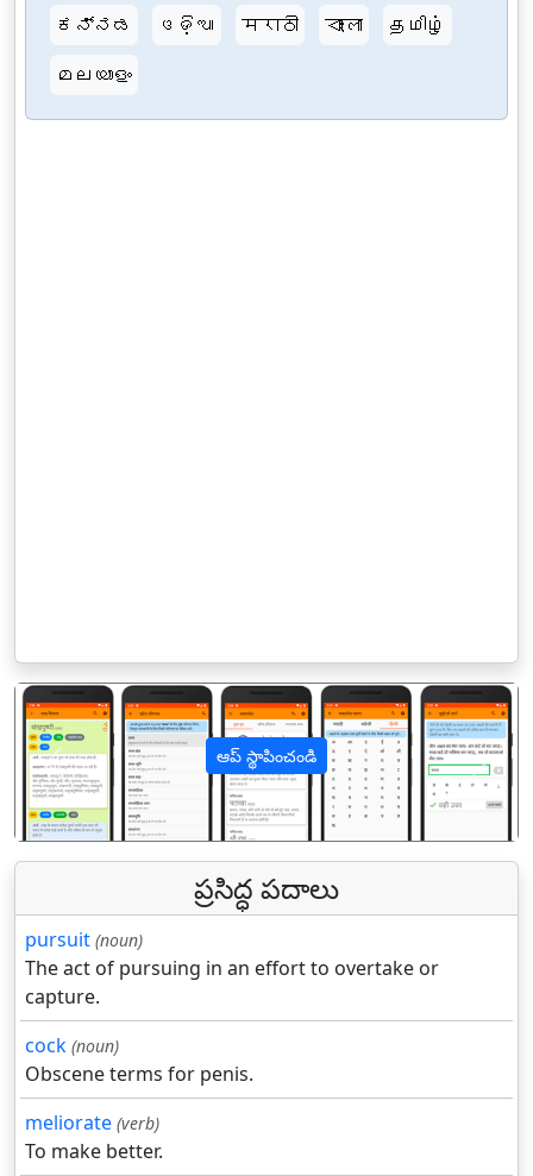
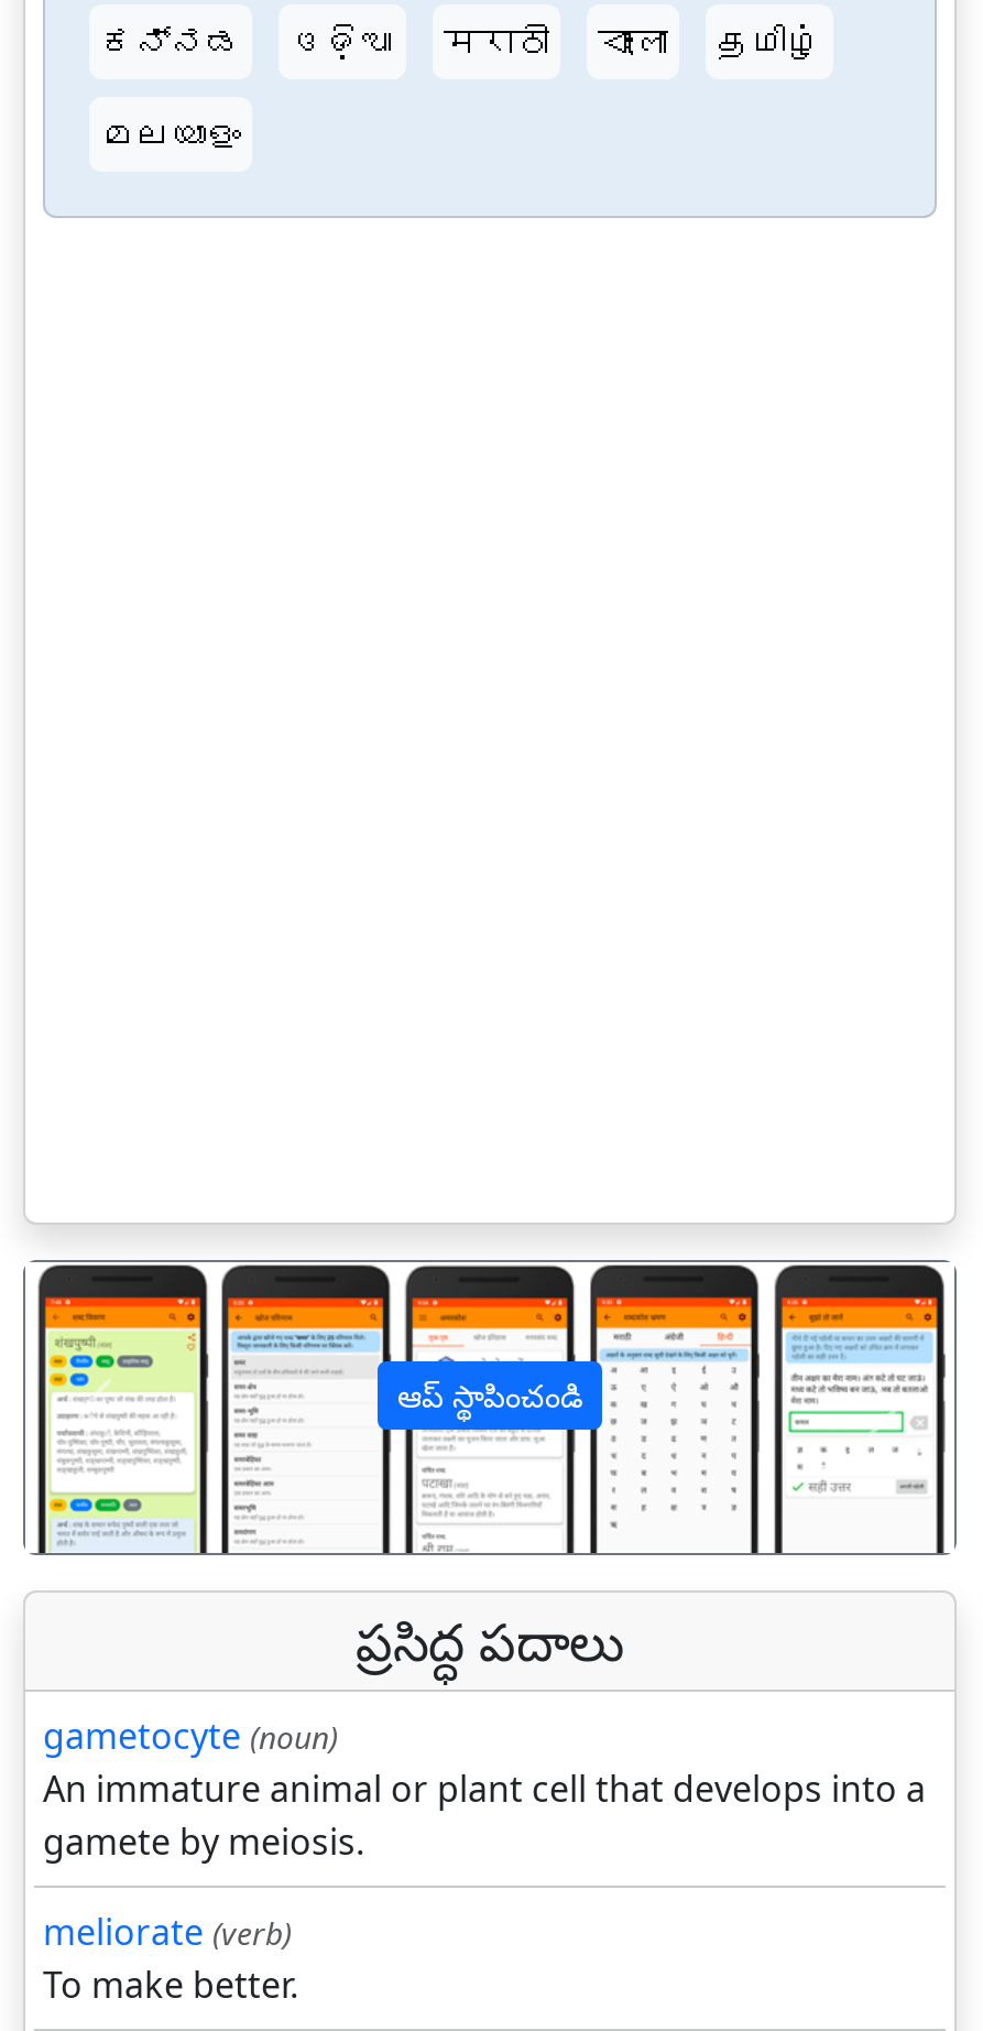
[25,927,439,1087] pursuit (noun) | The act of pursuing in an effort to overtake or | capture. | cock (noun) | Obscene terms for penis. -> [43,1712,926,1866] gametocyte (noun) | An immature animal or plant cell that develops into a | gamete by meiosis.

